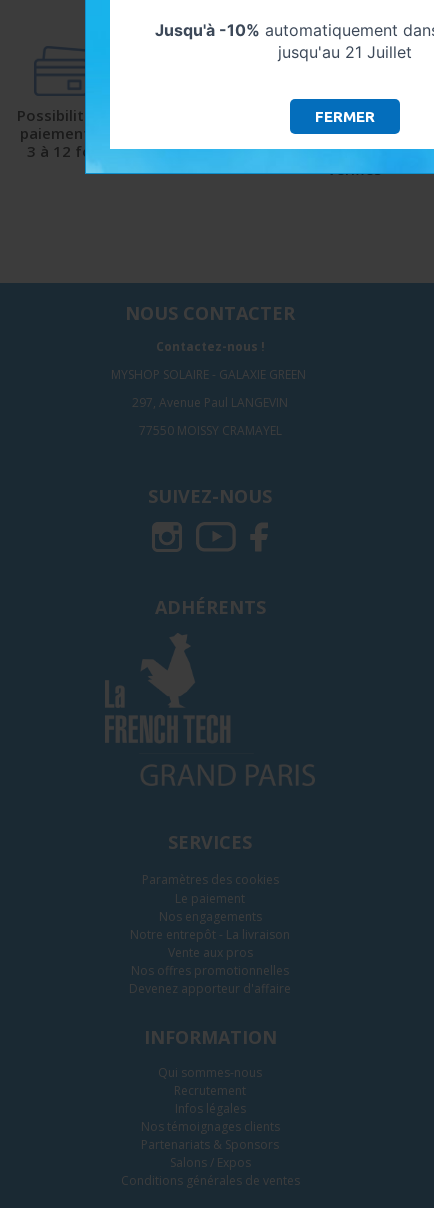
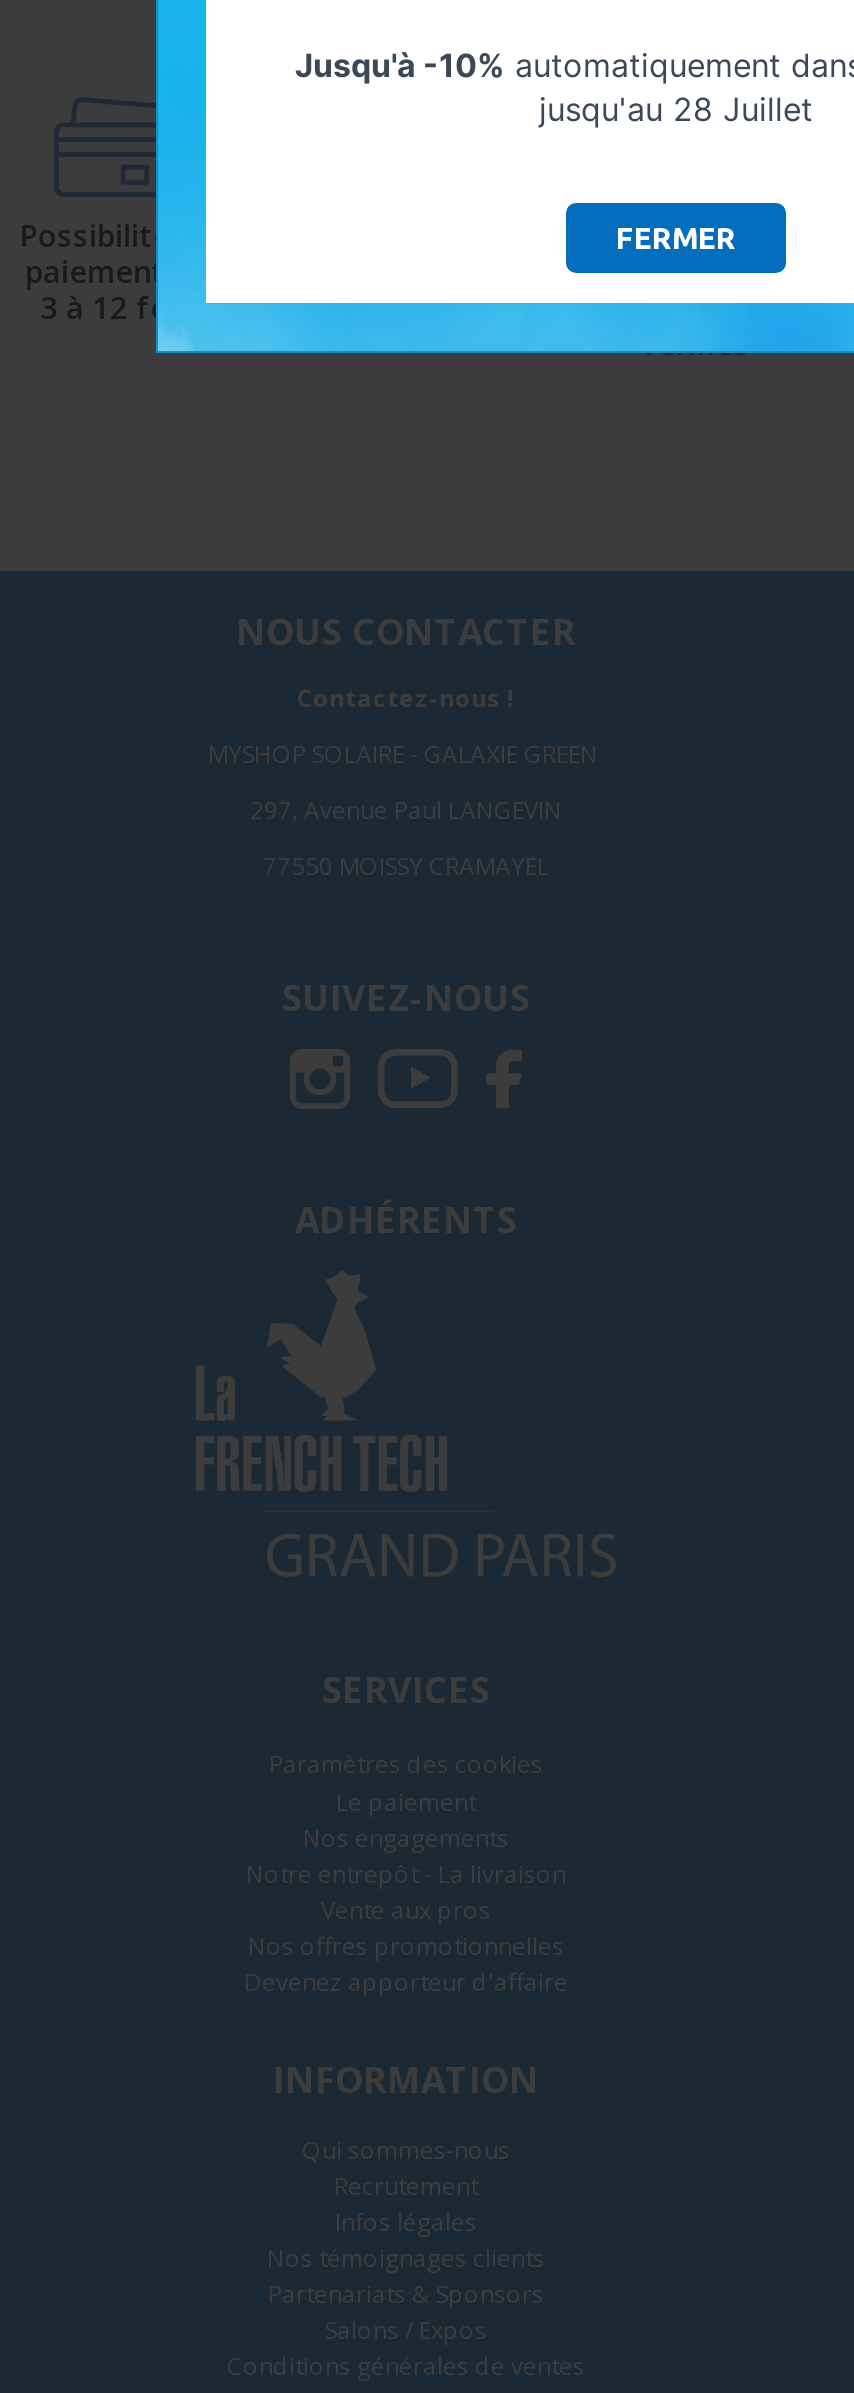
[278,41,412,61] jusqu'au 21 Juillet -> [539,88,813,128] jusqu'au 28 Juillet

